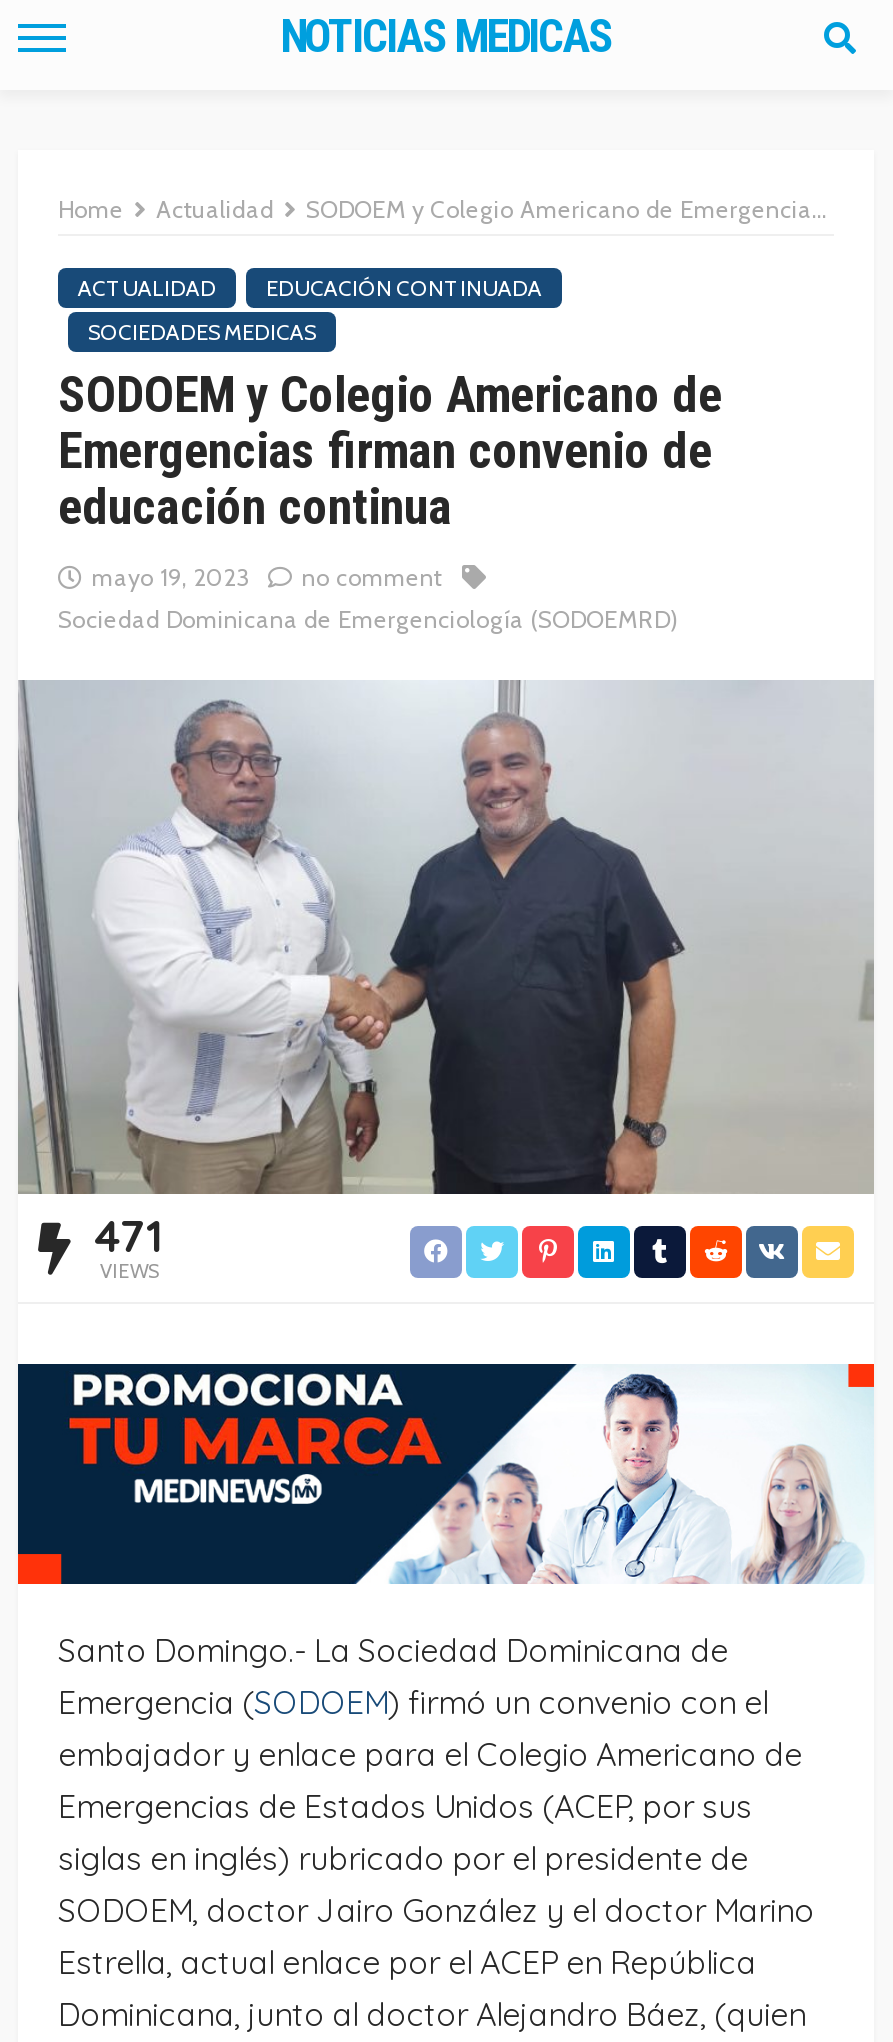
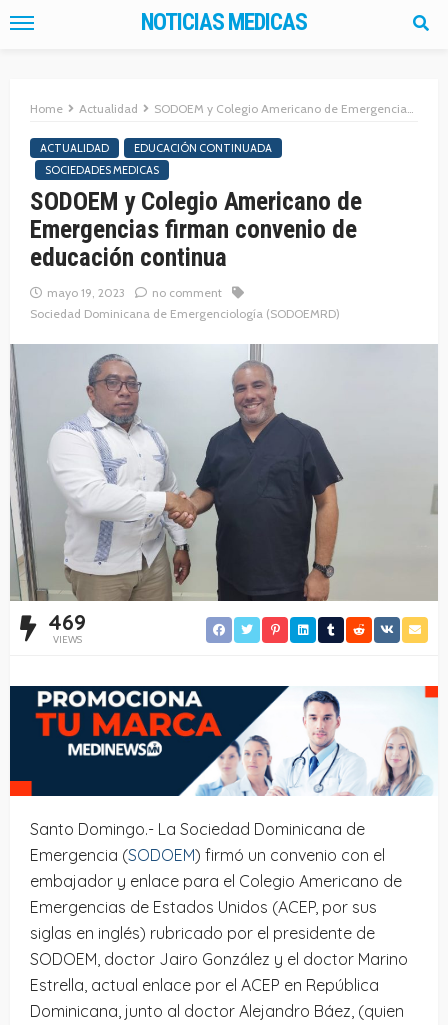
[94,1208,164,1264] 471 -> [48,608,86,636] 469

